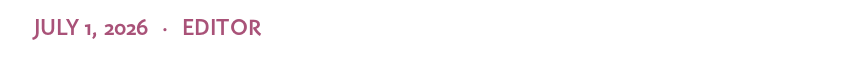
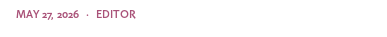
[34,18,148,42] JULY 1, 2026 -> [16,9,79,21] MAY 27, 2026

